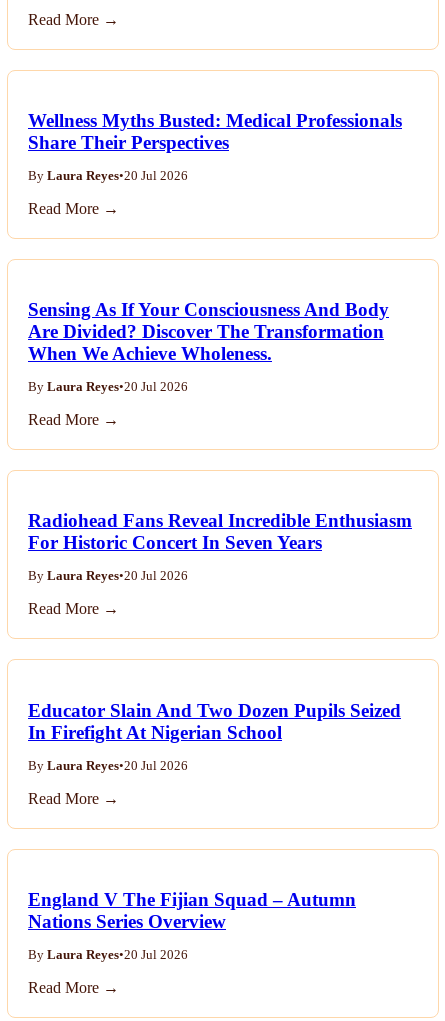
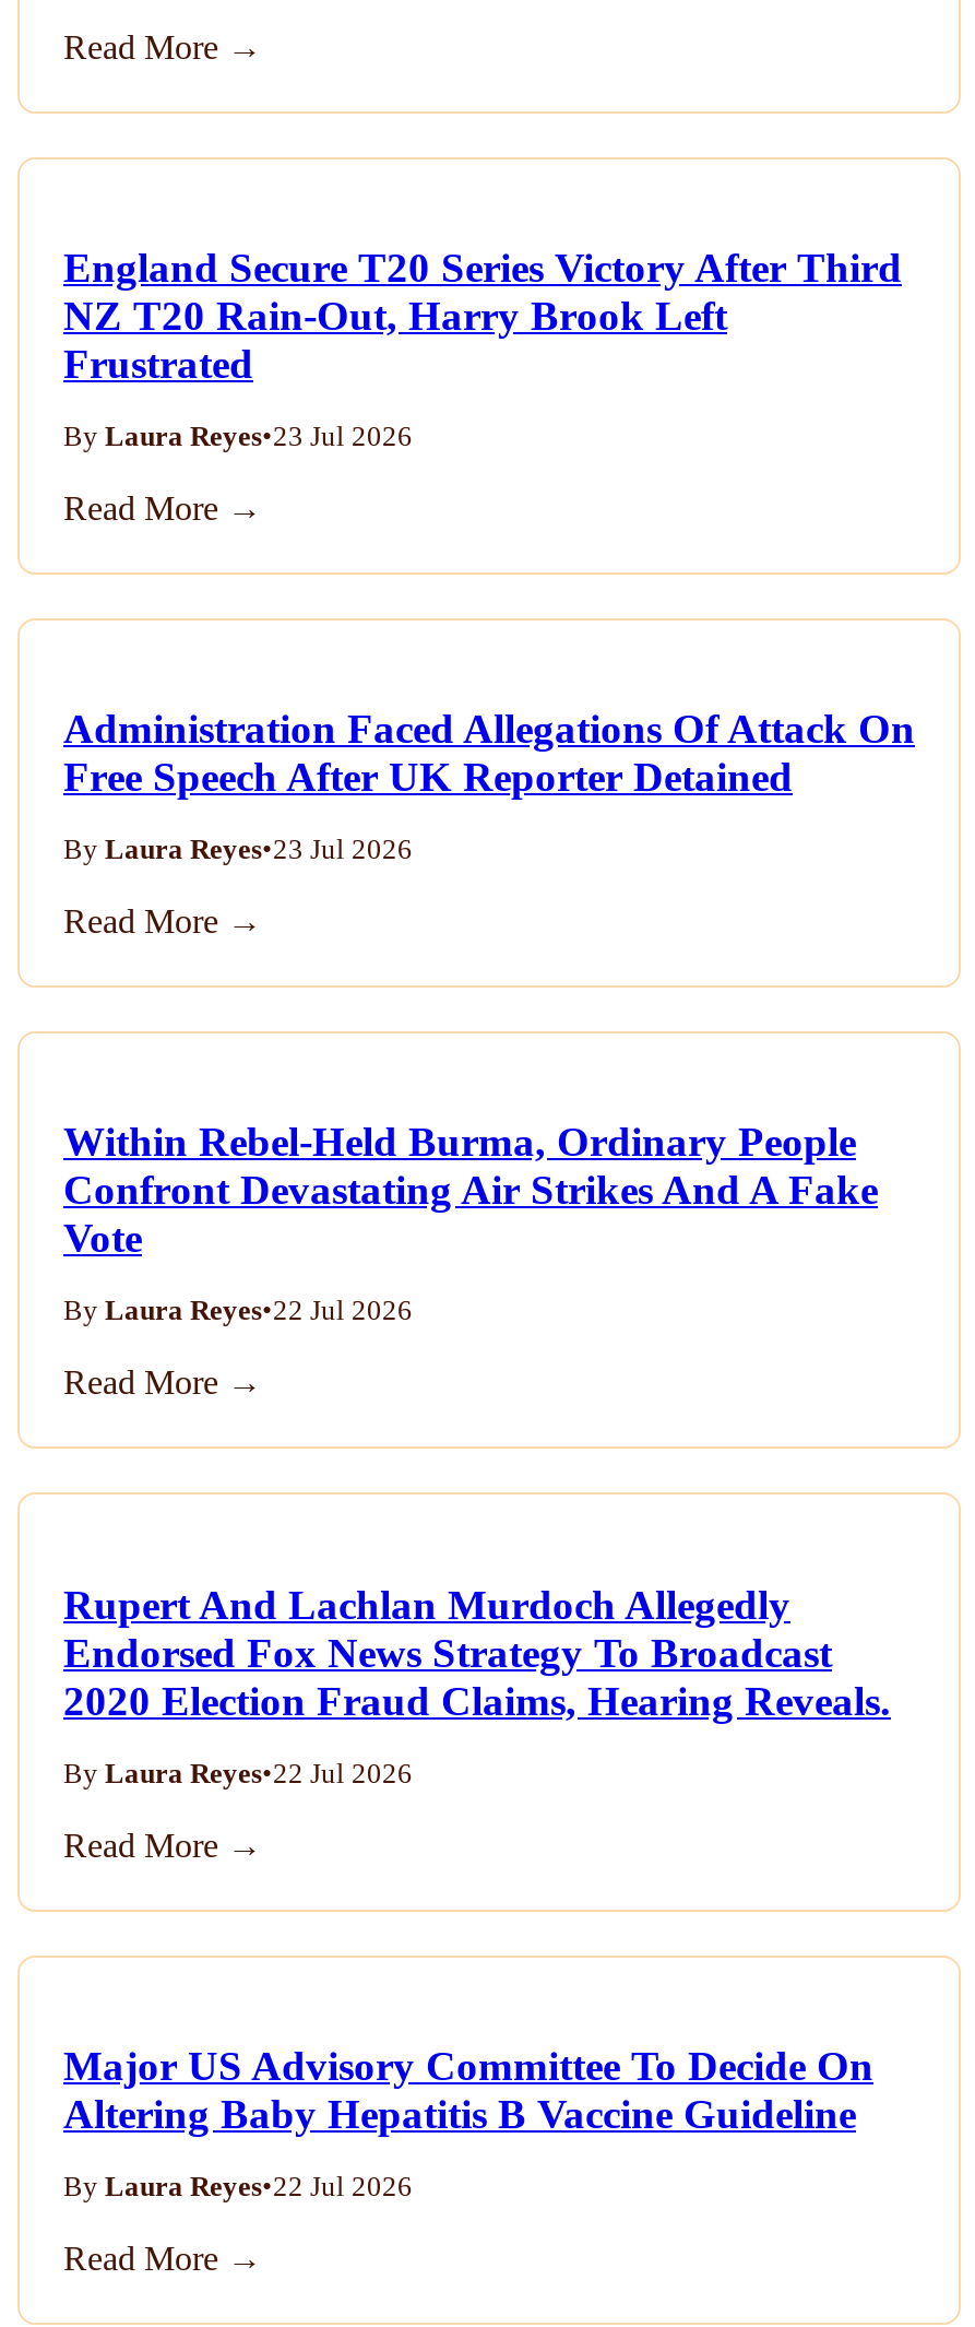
[28,110,402,153] Wellness Myths Busted: Medical Professionals | Share Their Perspectives -> [63,244,902,387] England Secure T20 Series Victory After Third | NZ T20 Rain-Out, Harry Brook Left | Frustrated
[28,169,188,183] By Laura Reyes•20 Jul 2026 -> [63,421,413,452] By Laura Reyes•23 Jul 2026
[28,299,389,364] Sensing As If Your Consciousness And Body | Are Divided? Discover The Transformation | When We Achieve Wholeness. -> [63,706,915,800] Administration Faced Allegations Of Attack On | Free Speech After UK Reporter Detained
[28,380,188,394] By Laura Reyes•20 Jul 2026 -> [63,835,413,865] By Laura Reyes•23 Jul 2026
[28,510,412,553] Radiohead Fans Reveal Incredible Enthusiasm | For Historic Concert In Seven Years -> [63,1119,878,1261] Within Rebel-Held Burma, Ordinary People | Confront Devastating Air Strikes And A Fake | Vote
[28,569,188,583] By Laura Reyes•20 Jul 2026 -> [63,1296,413,1327] By Laura Reyes•22 Jul 2026
[28,699,401,742] Educator Slain And Two Dozen Pupils Seized | In Firefight At Nigerian School -> [63,1581,891,1723] Rupert And Lachlan Murdoch Allegedly | Endorsed Fox News Strategy To Broadcast | 2020 Election Fraud Claims, Hearing Reveals.
[28,758,188,772] By Laura Reyes•20 Jul 2026 -> [63,1758,413,1788] By Laura Reyes•22 Jul 2026
[28,889,356,932] England V The Fijian Squad – Autumn | Nations Series Overview -> [63,2042,873,2136] Major US Advisory Committee To Decide On | Altering Baby Hepatitis B Vaccine Guideline
[28,948,188,962] By Laura Reyes•20 Jul 2026 -> [63,2171,413,2202] By Laura Reyes•22 Jul 2026

